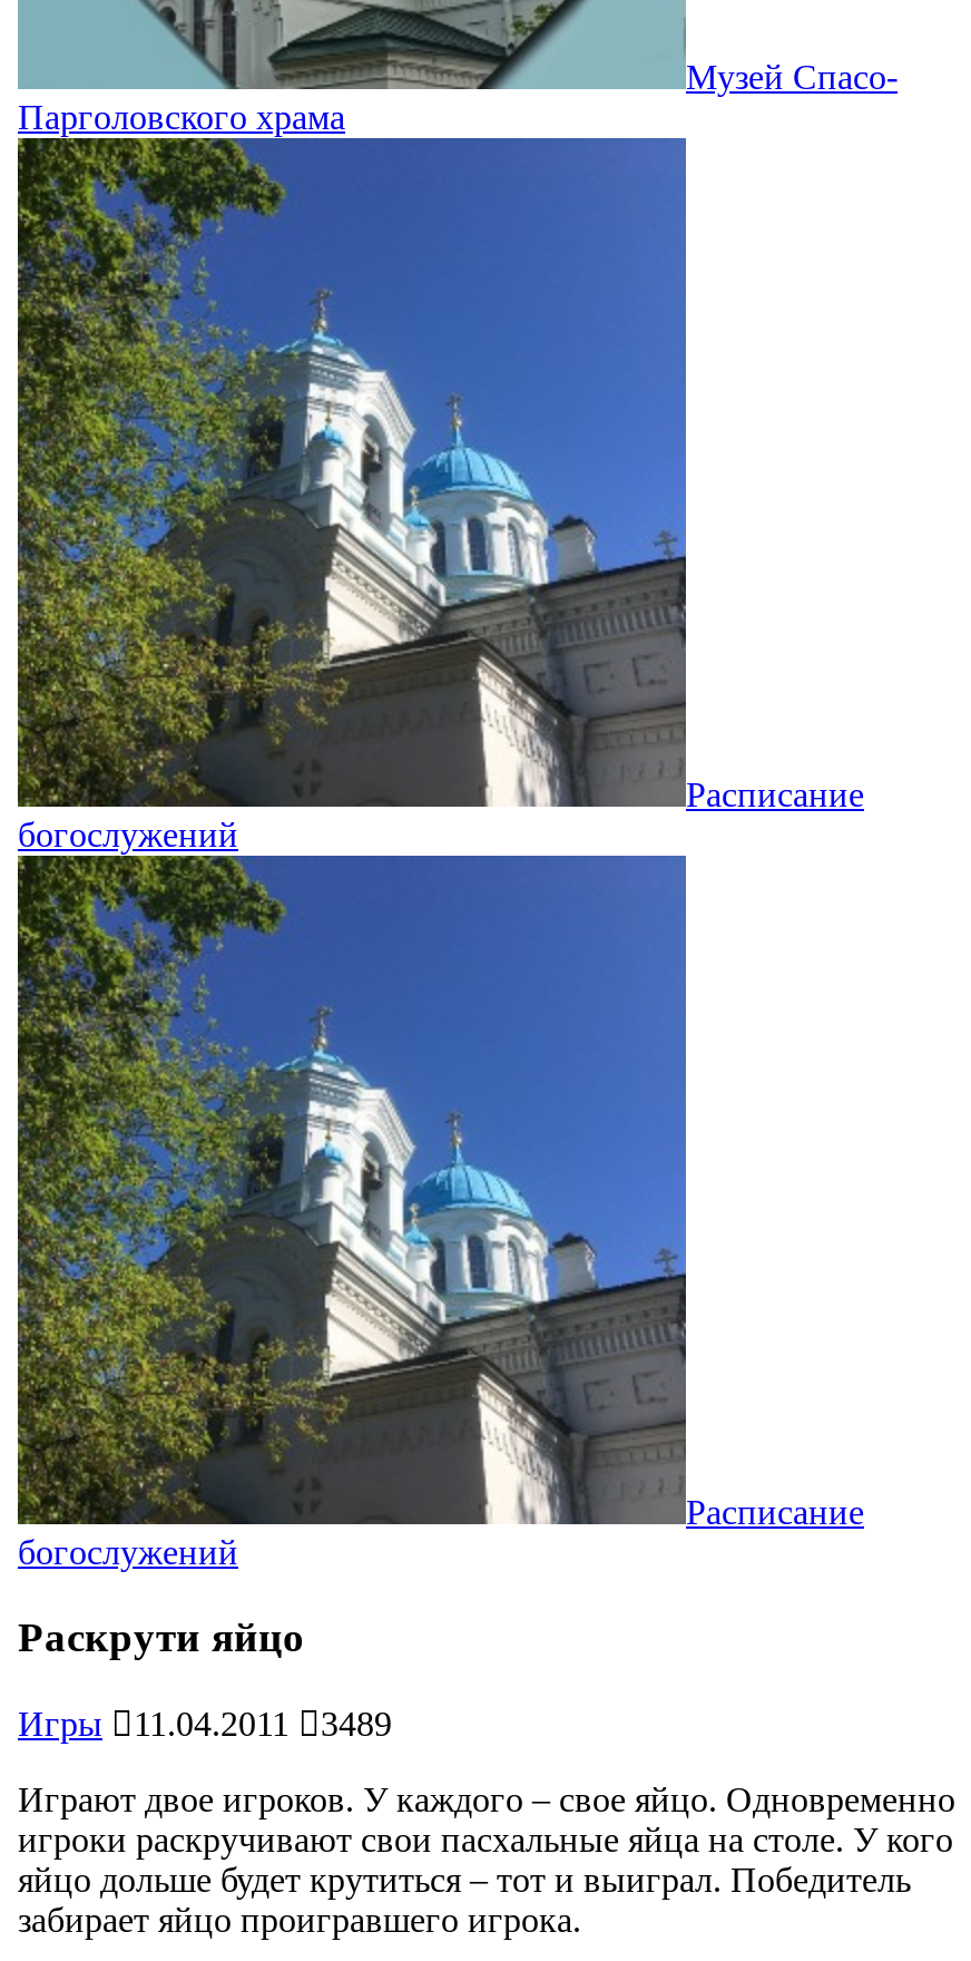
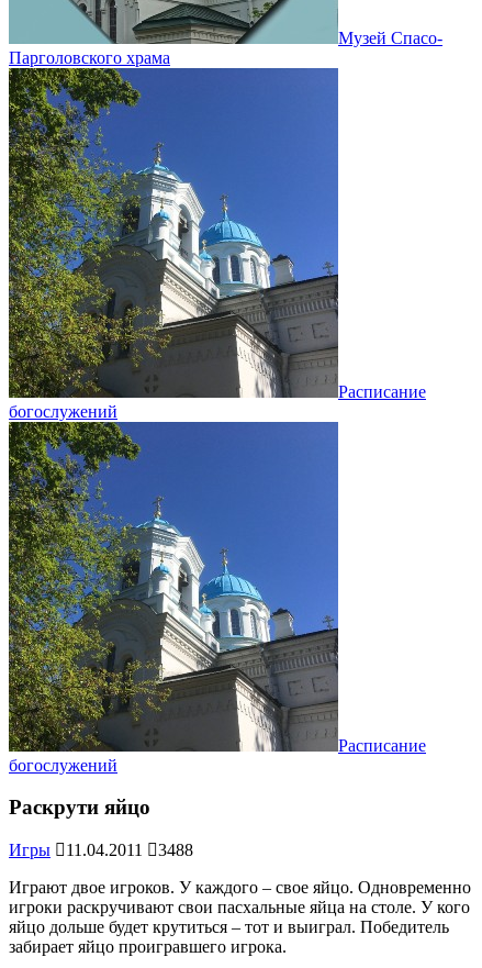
[18,1705,392,1743] Игры 11.04.2011 3489 -> [9,841,193,859] Игры 11.04.2011 3488

